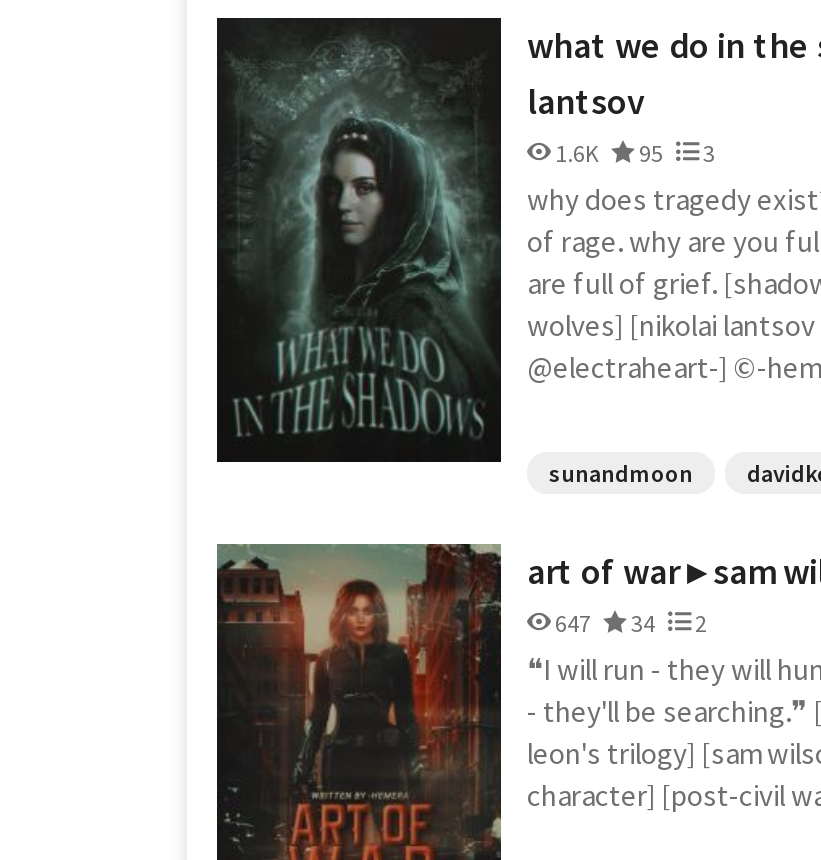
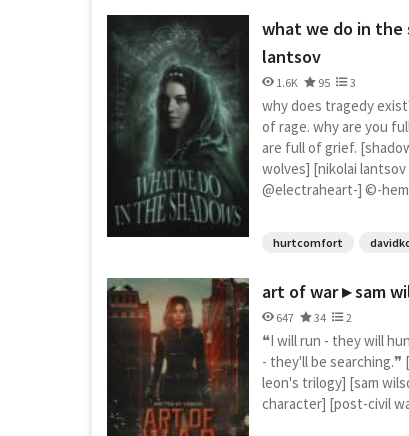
[549,458,693,488] sunandmoon -> [273,235,343,250] hurtcomfort

